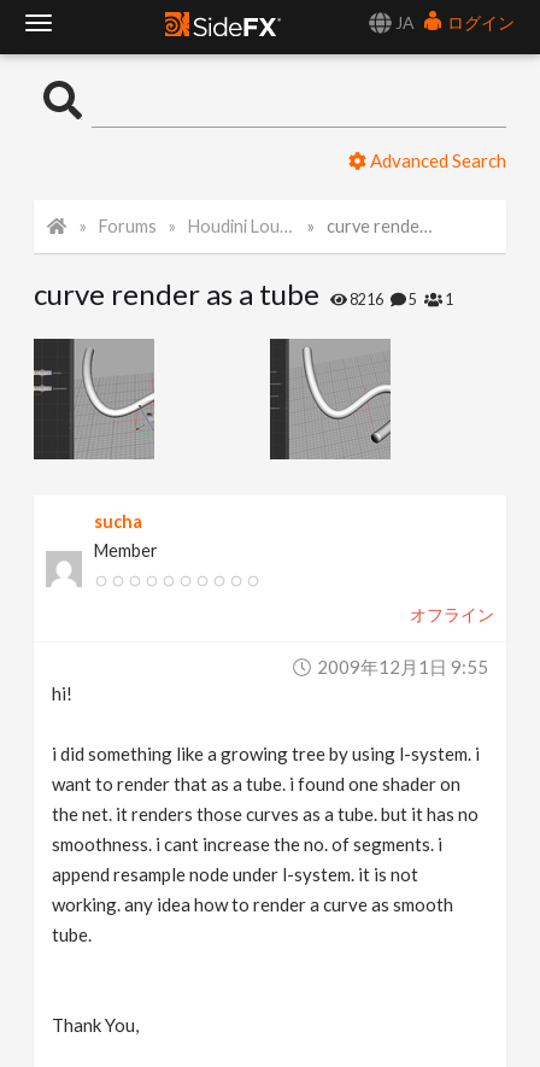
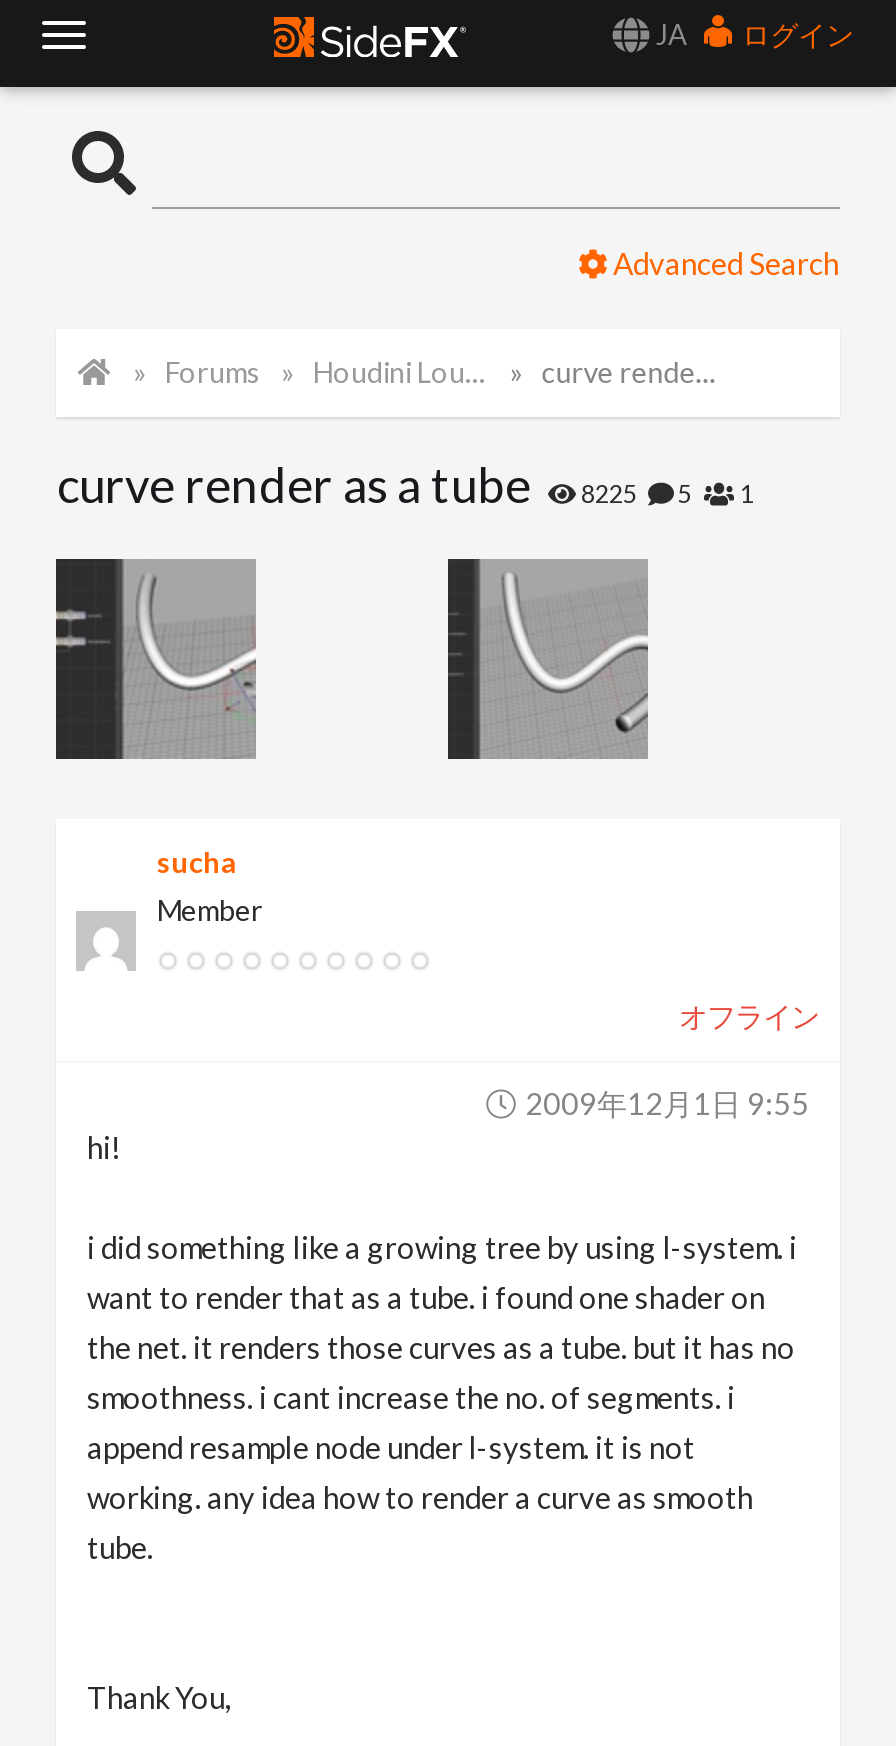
[348,291,391,309] 8216 -> [577,479,649,509] 8225

